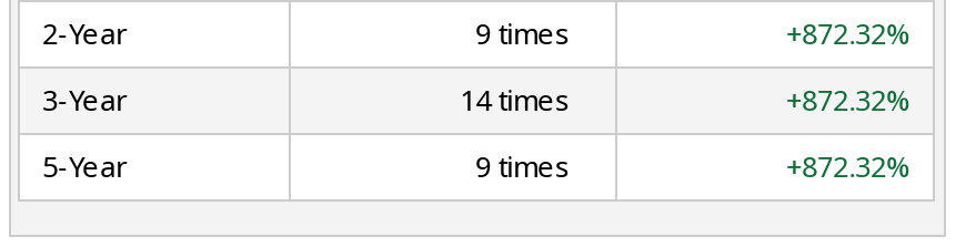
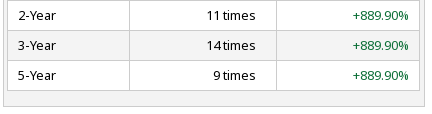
[475,14,571,54] 9 times -> [206,6,256,24] 11 times
[786,14,911,54] +872.32% -> [353,6,409,24] +889.90%
[786,80,911,120] +872.32% -> [353,36,409,54] +889.90%
[786,147,911,187] +872.32% -> [353,66,409,84] +889.90%

